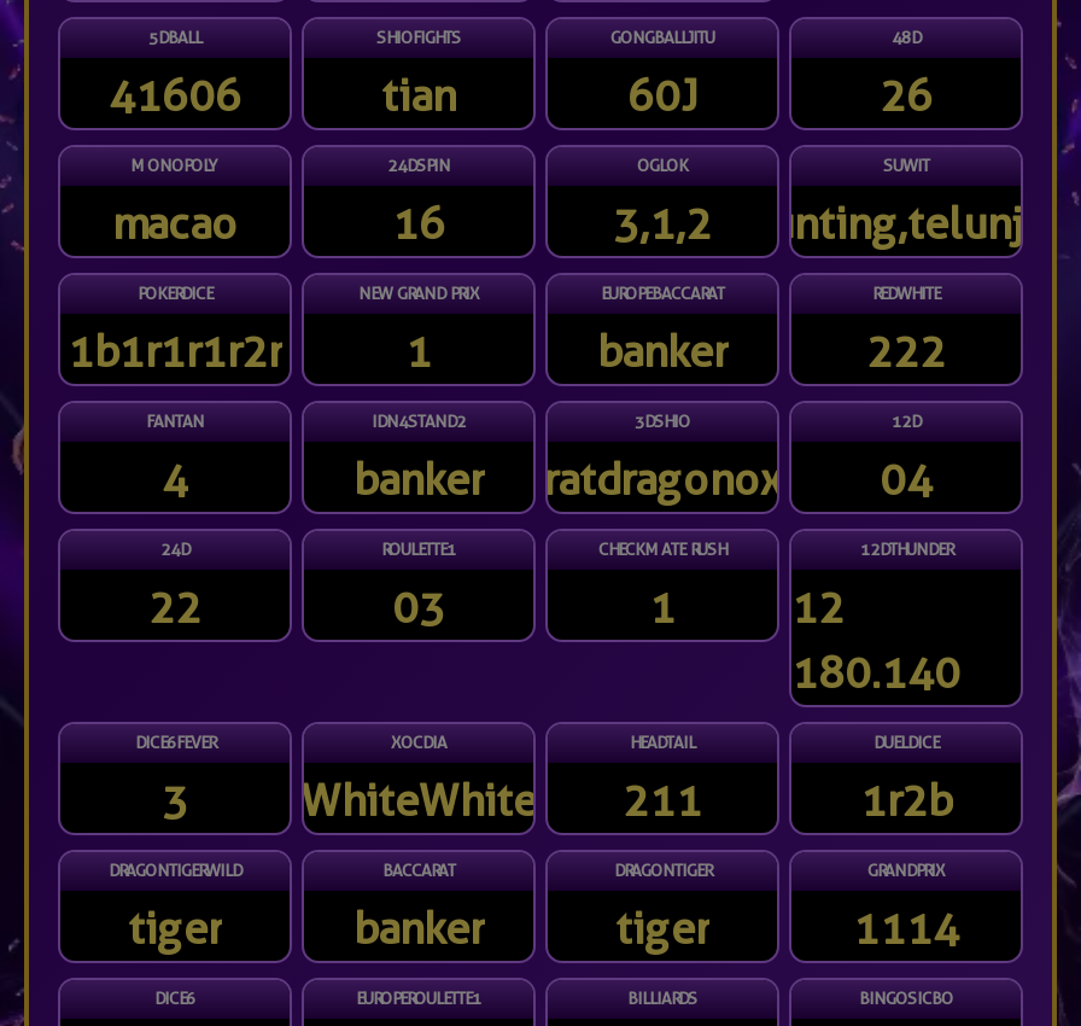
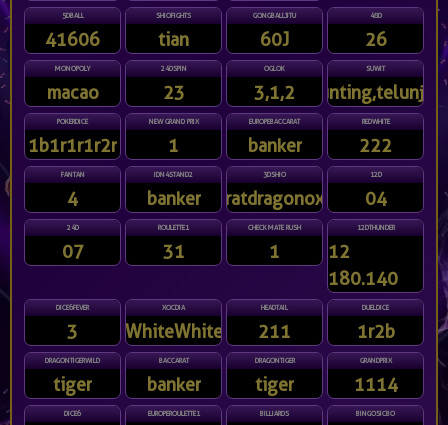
[392,197,445,247] 16 -> [162,81,184,102] 23
[148,581,201,631] 22 -> [61,240,83,261] 07
[392,581,445,631] 03 -> [162,240,184,261] 31

